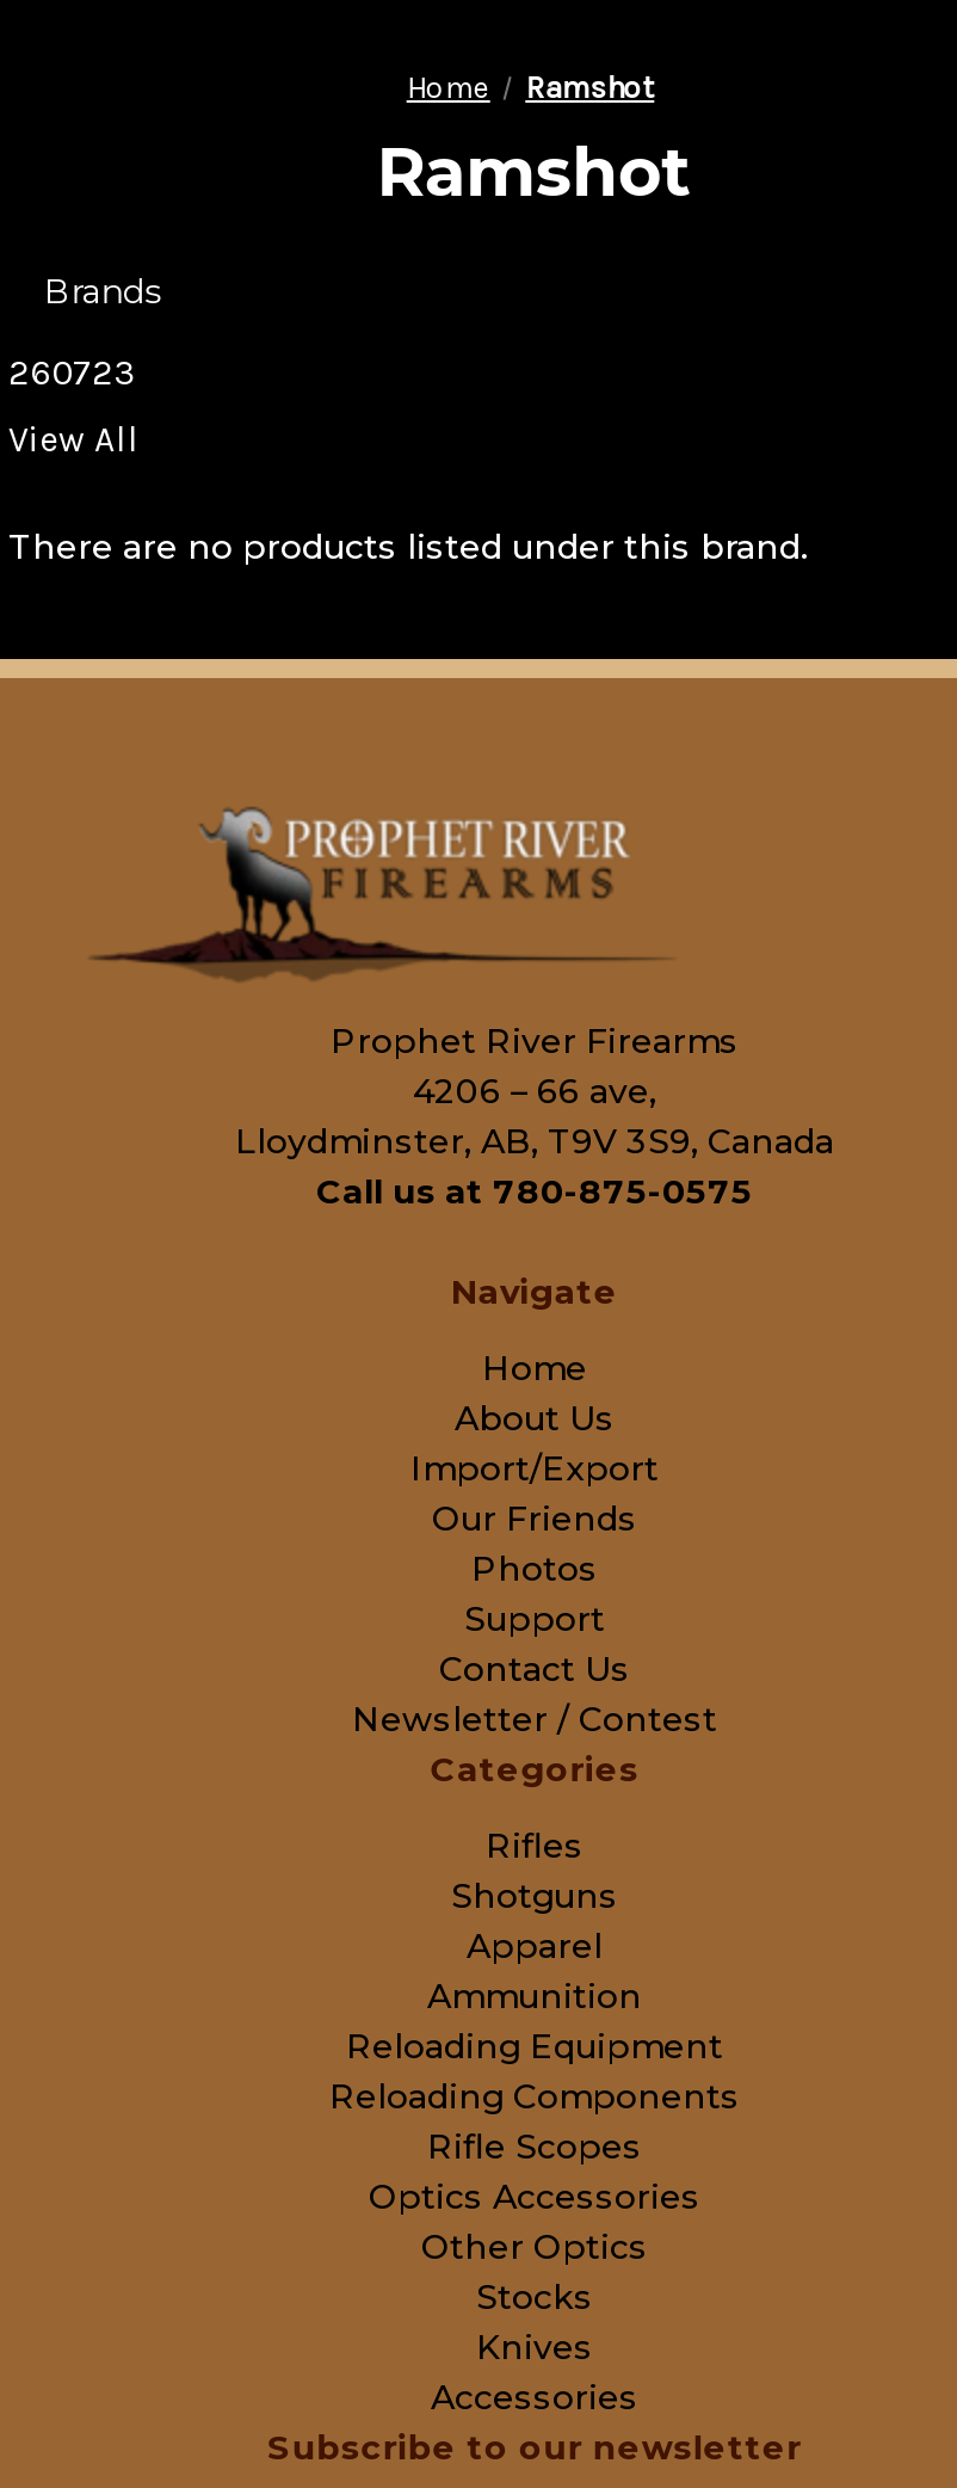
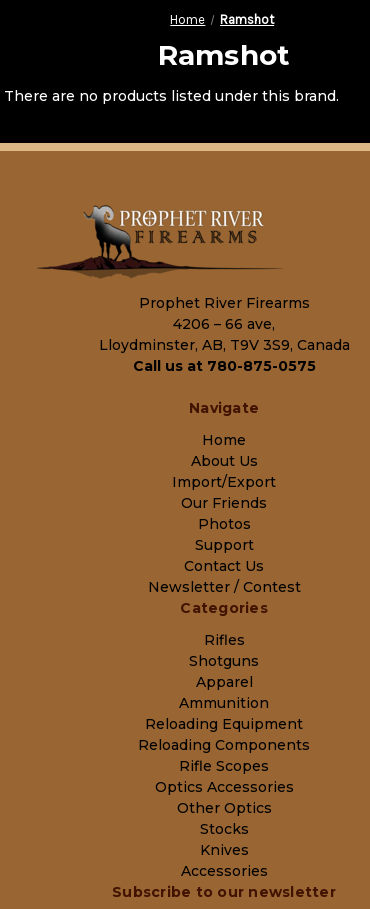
[8,270,162,461] Brands | 260723 | View All -> none

